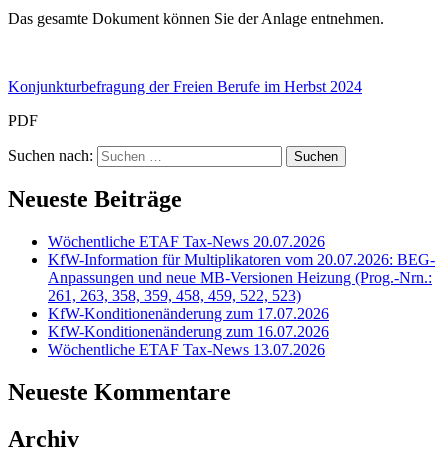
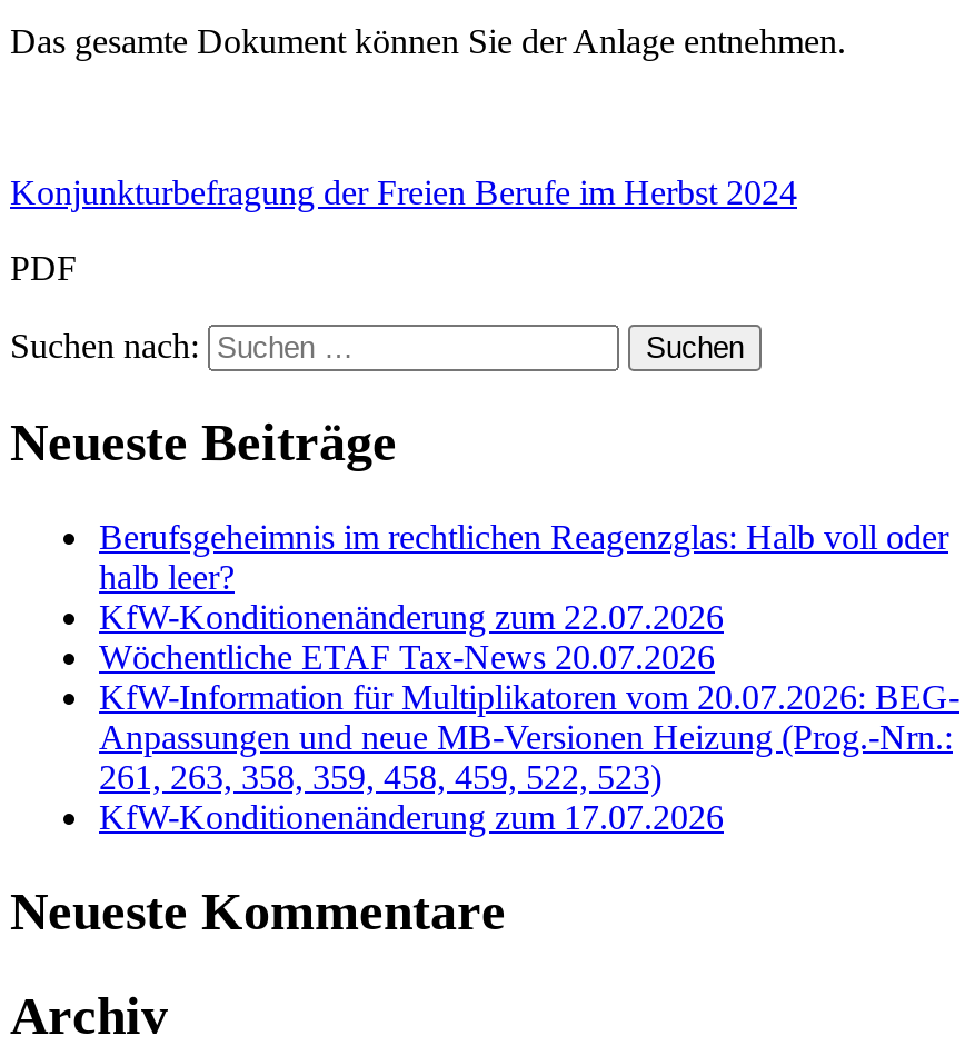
none -> [99,519,948,636] Berufsgeheimnis im rechtlichen Reagenzglas: Halb voll oder | halb leer? | KfW-Konditionenänderung zum 22.07.2026
moved [48,233,435,322] -> [99,639,959,837]: Wöchentliche ETAF Tax-News 20.07.2026 | KfW-Information für Multiplikatoren vom 20.07.2026: BEG- | Anpassungen und neue MB-Versionen Heizung (Prog.-Nrn.: | 261, 263, 358, 359, 458, 459, 522, 523) | KfW-Konditionenänderung zum 17.07.2026
[48,323,329,358] KfW-Konditionenänderung zum 16.07.2026 | Wöchentliche ETAF Tax-News 13.07.2026 -> none

